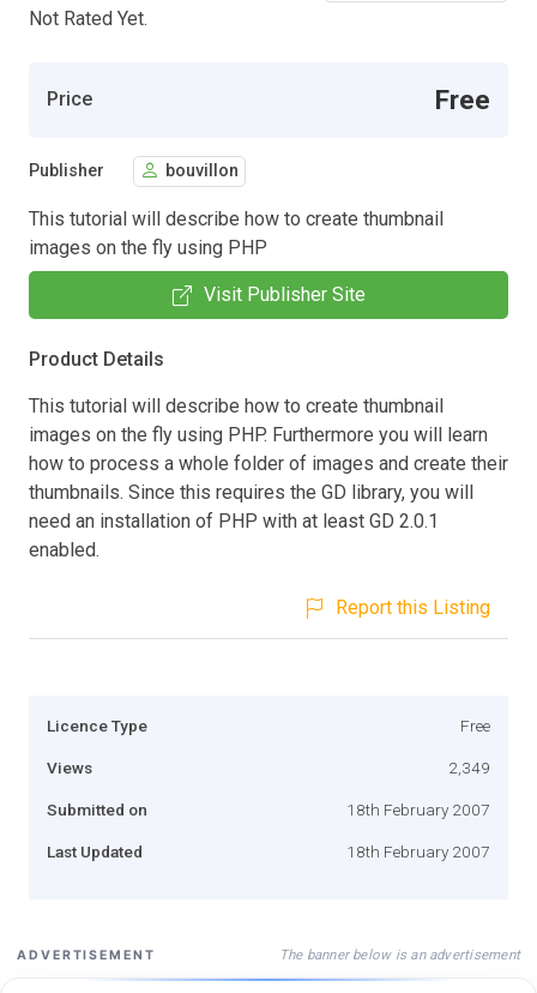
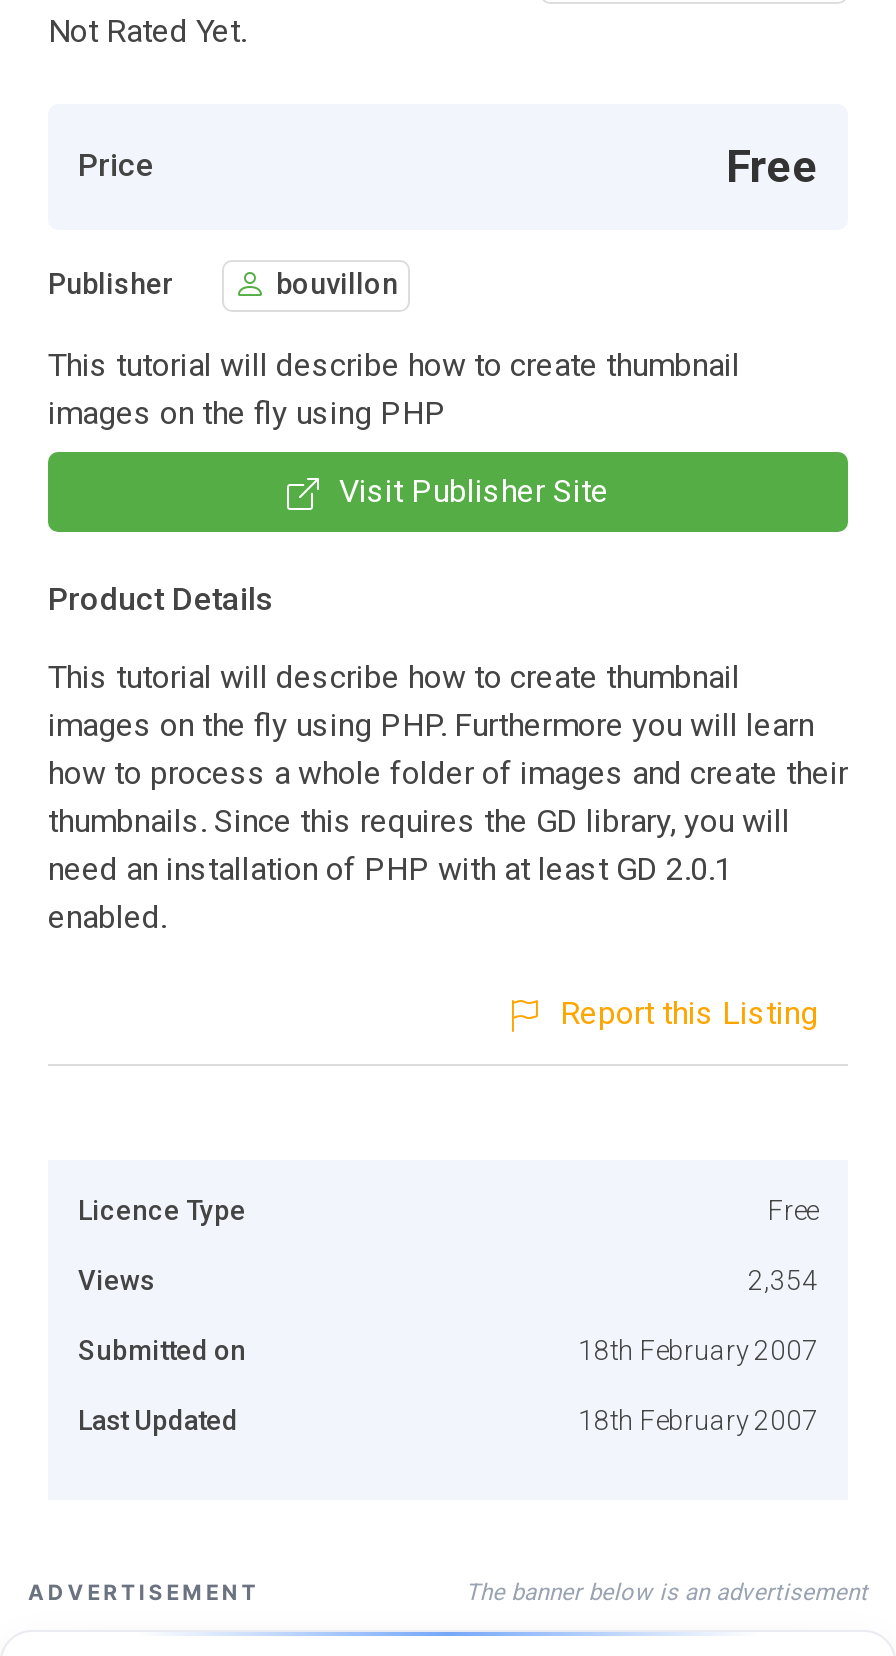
[448,758,490,777] 2,349 -> [748,1264,818,1296] 2,354

